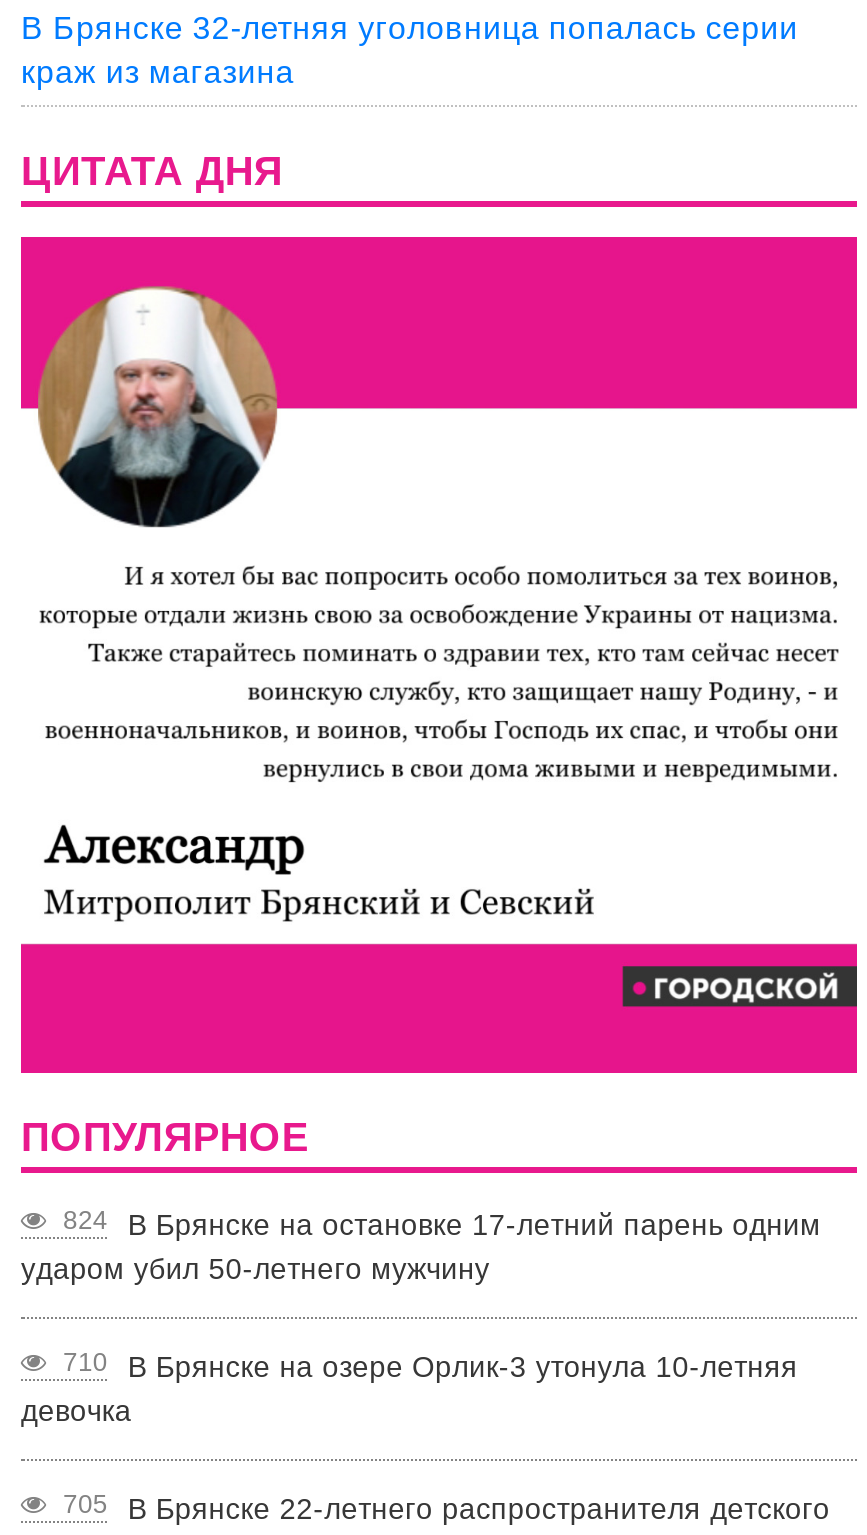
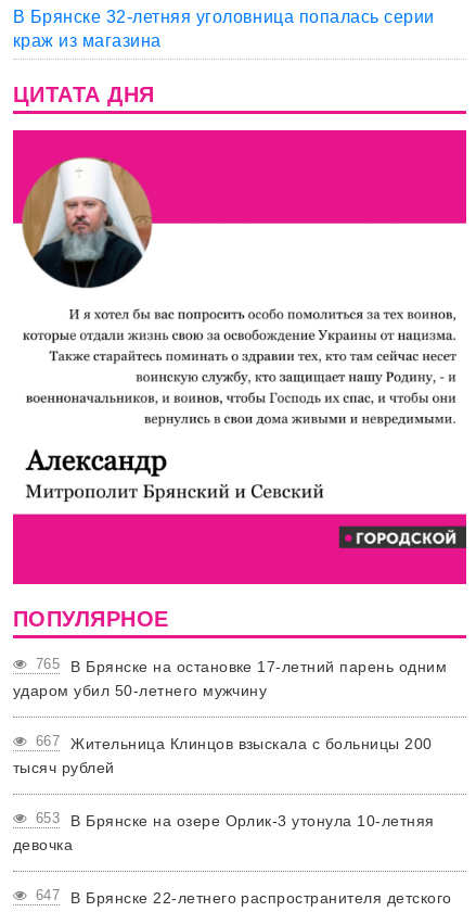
[54,1205,821,1241] 824 В Брянске на остановке 17-летний парень одним -> [31,656,447,675] 765 В Брянске на остановке 17-летний парень одним
[54,1347,108,1377] 710 -> [13,733,432,826] 667 | Жительница Клинцов взыскала с больницы 200 | тысяч рублей | 653
[54,1489,830,1525] 705 В Брянске 22-летнего распространителя детского -> [31,887,452,906] 647 В Брянске 22-летнего распространителя детского

